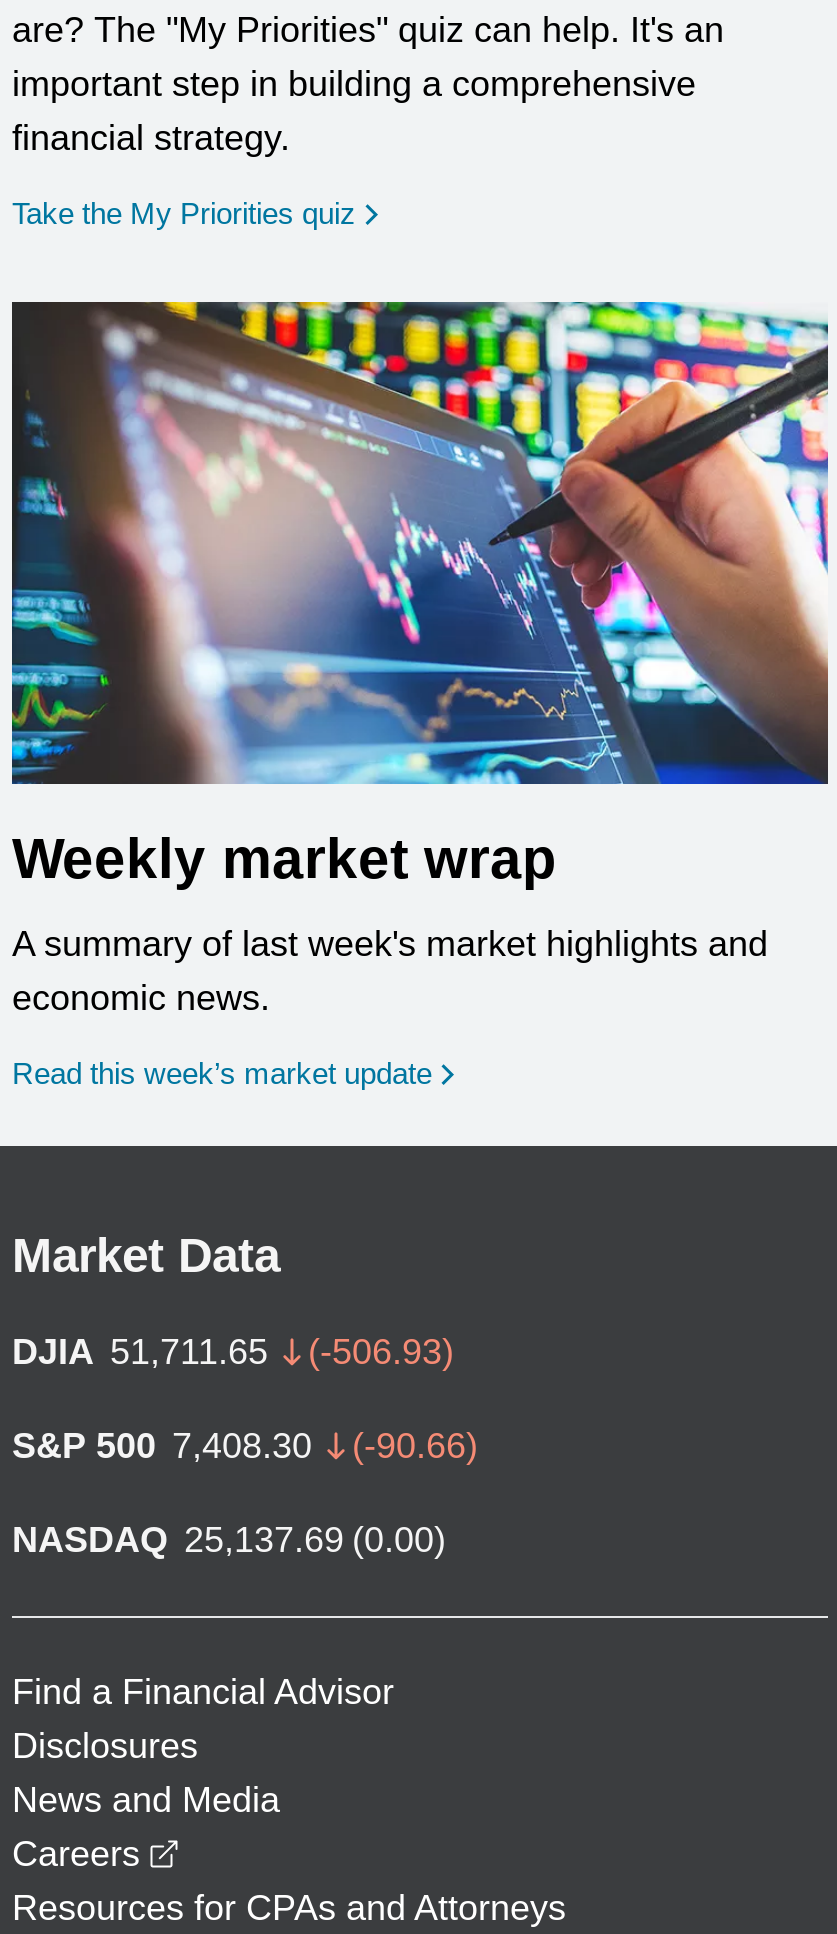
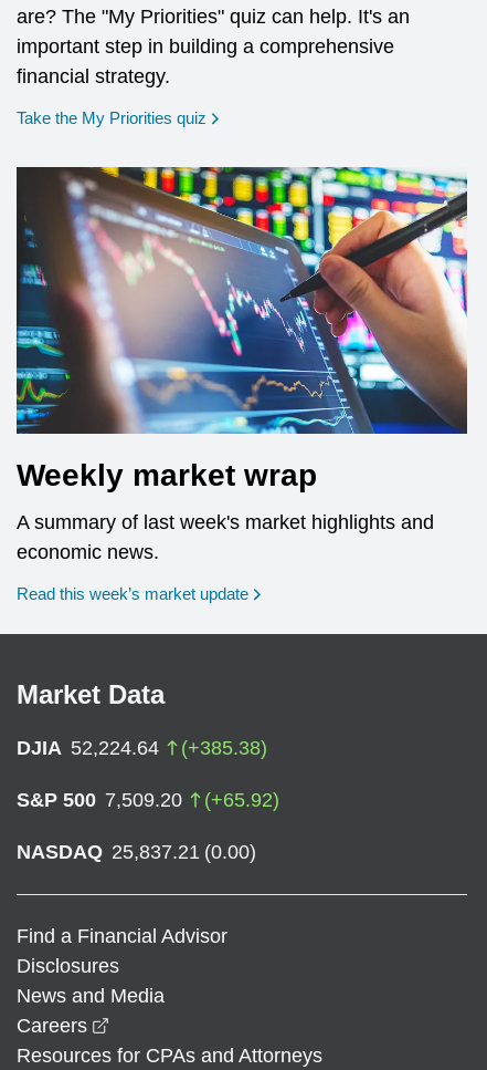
[12,1332,454,1372] DJIA 51,711.65 | (-506.93) -> [17,737,267,759] DJIA 52,224.64 | (+385.38)
[12,1426,478,1466] S&P 500 7,408.30 | (-90.66) -> [17,789,279,811] S&P 500 7,509.20 | (+65.92)
[12,1520,446,1560] NASDAQ 25,137.69 (0.00) -> [17,841,256,863] NASDAQ 25,837.21 (0.00)

